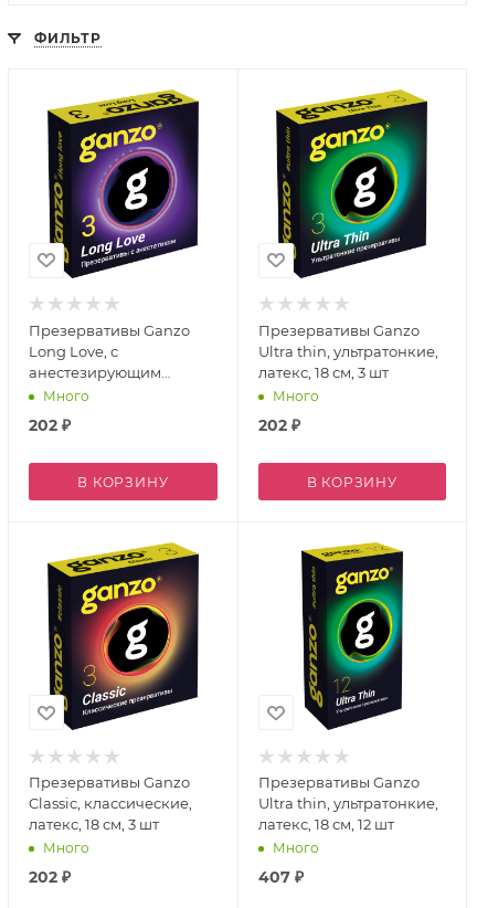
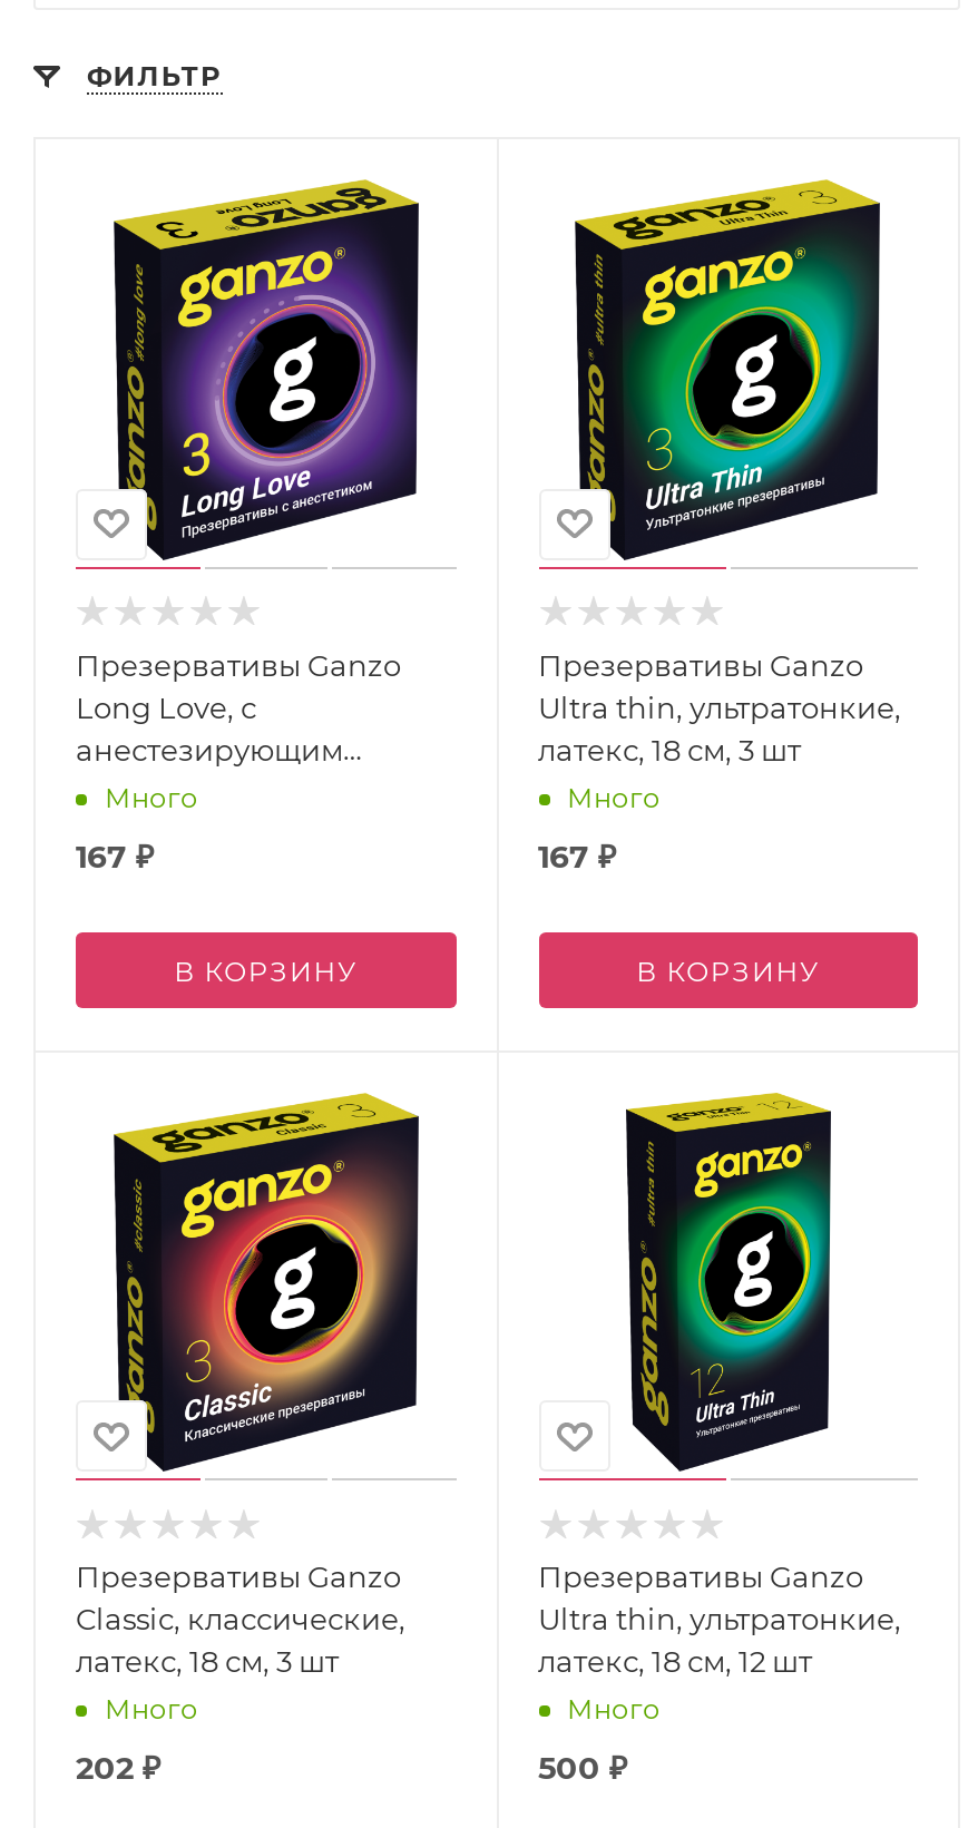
[29,415,71,435] 202 ₽ -> [76,835,154,876] 167 ₽
[258,415,300,435] 202 ₽ -> [538,835,616,876] 167 ₽
[258,867,303,887] 407 ₽ -> [538,1748,627,1788] 500 ₽

